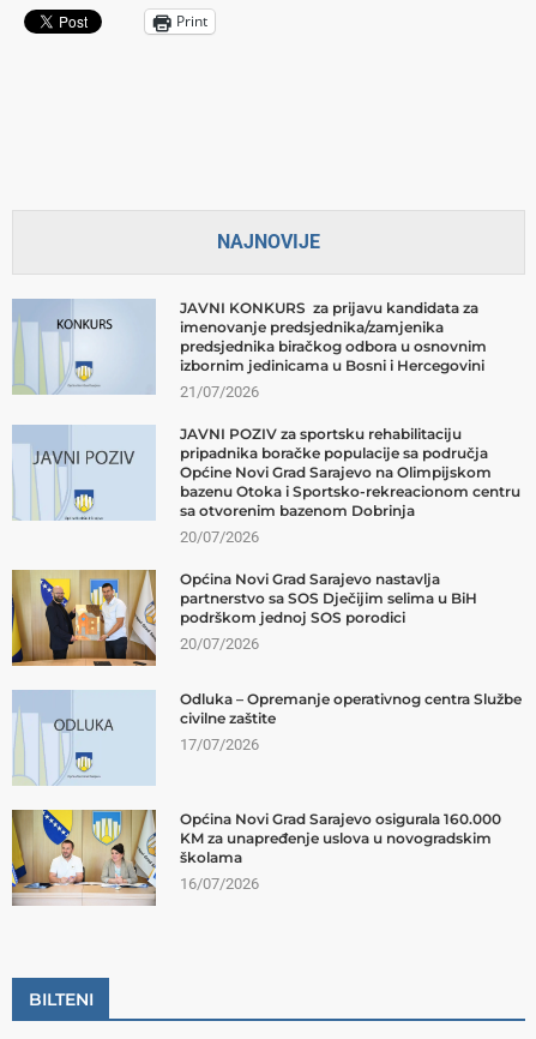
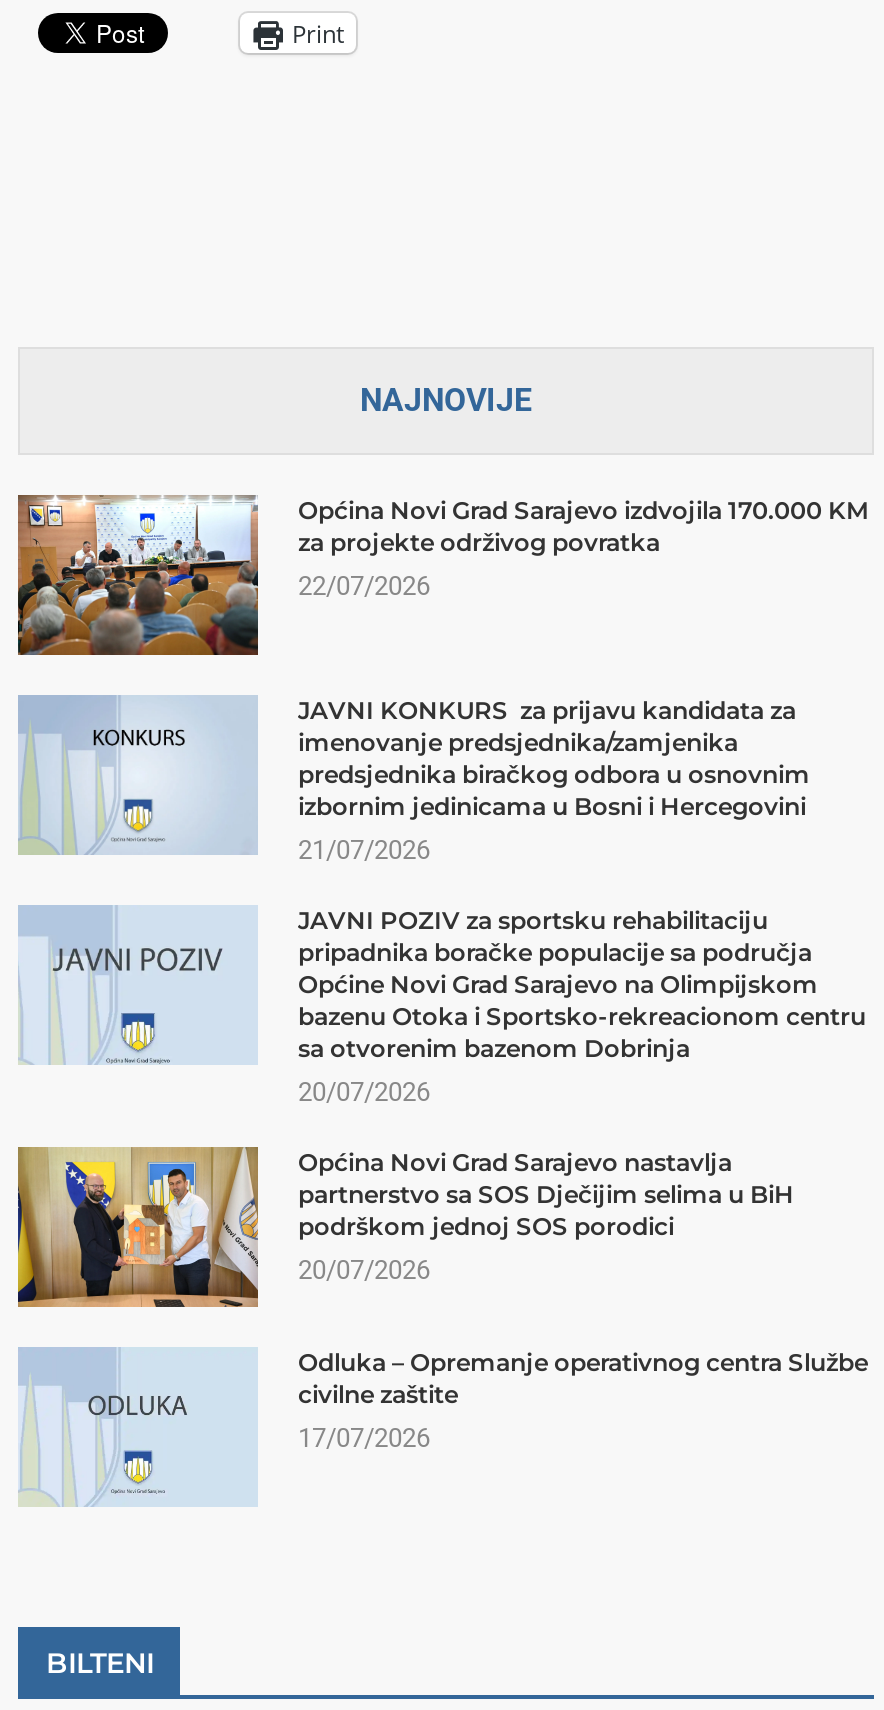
none -> [16,493,868,657] [image] | Općina Novi Grad Sarajevo izdvojila 170.000 KM | za projekte održivog povratka | 22/07/2026
moved [14,298,522,753] -> [22,696,868,1454]: [image] | JAVNI KONKURS za prijavu kandidata za | imenovanje predsjednika/zamjenika | ... | civilne zaštite | 17/07/2026
[11,809,501,907] [image] | Općina Novi Grad Sarajevo osigurala 160.000 | KM za unapređenje uslova u novogradskim | školama | 16/07/2026 -> none

